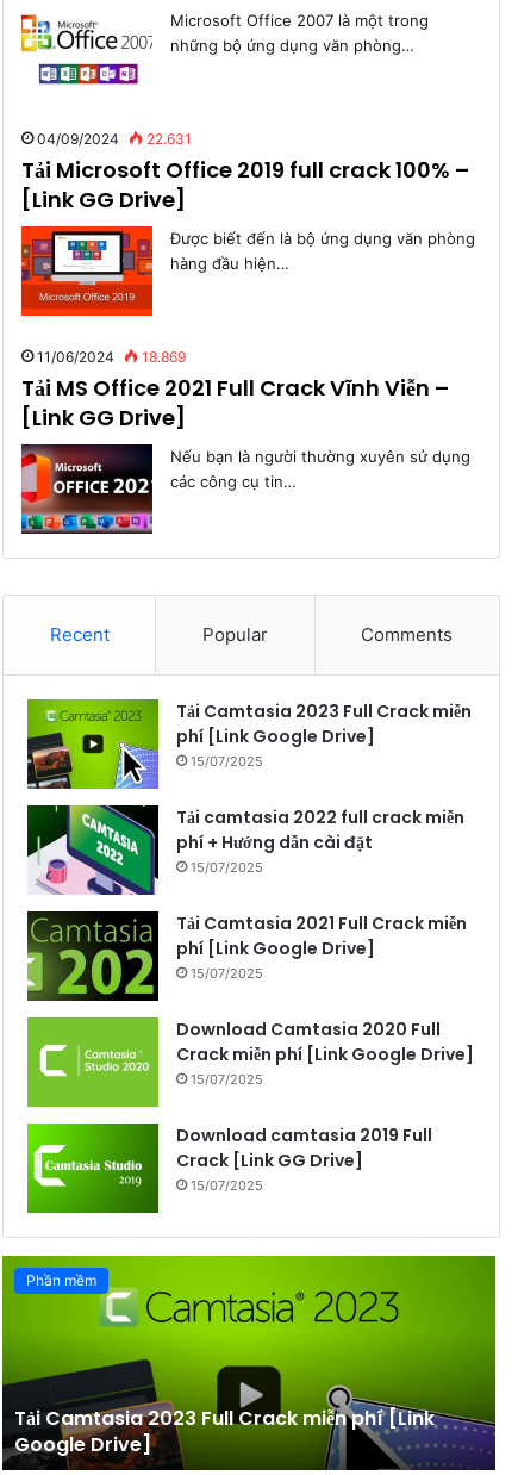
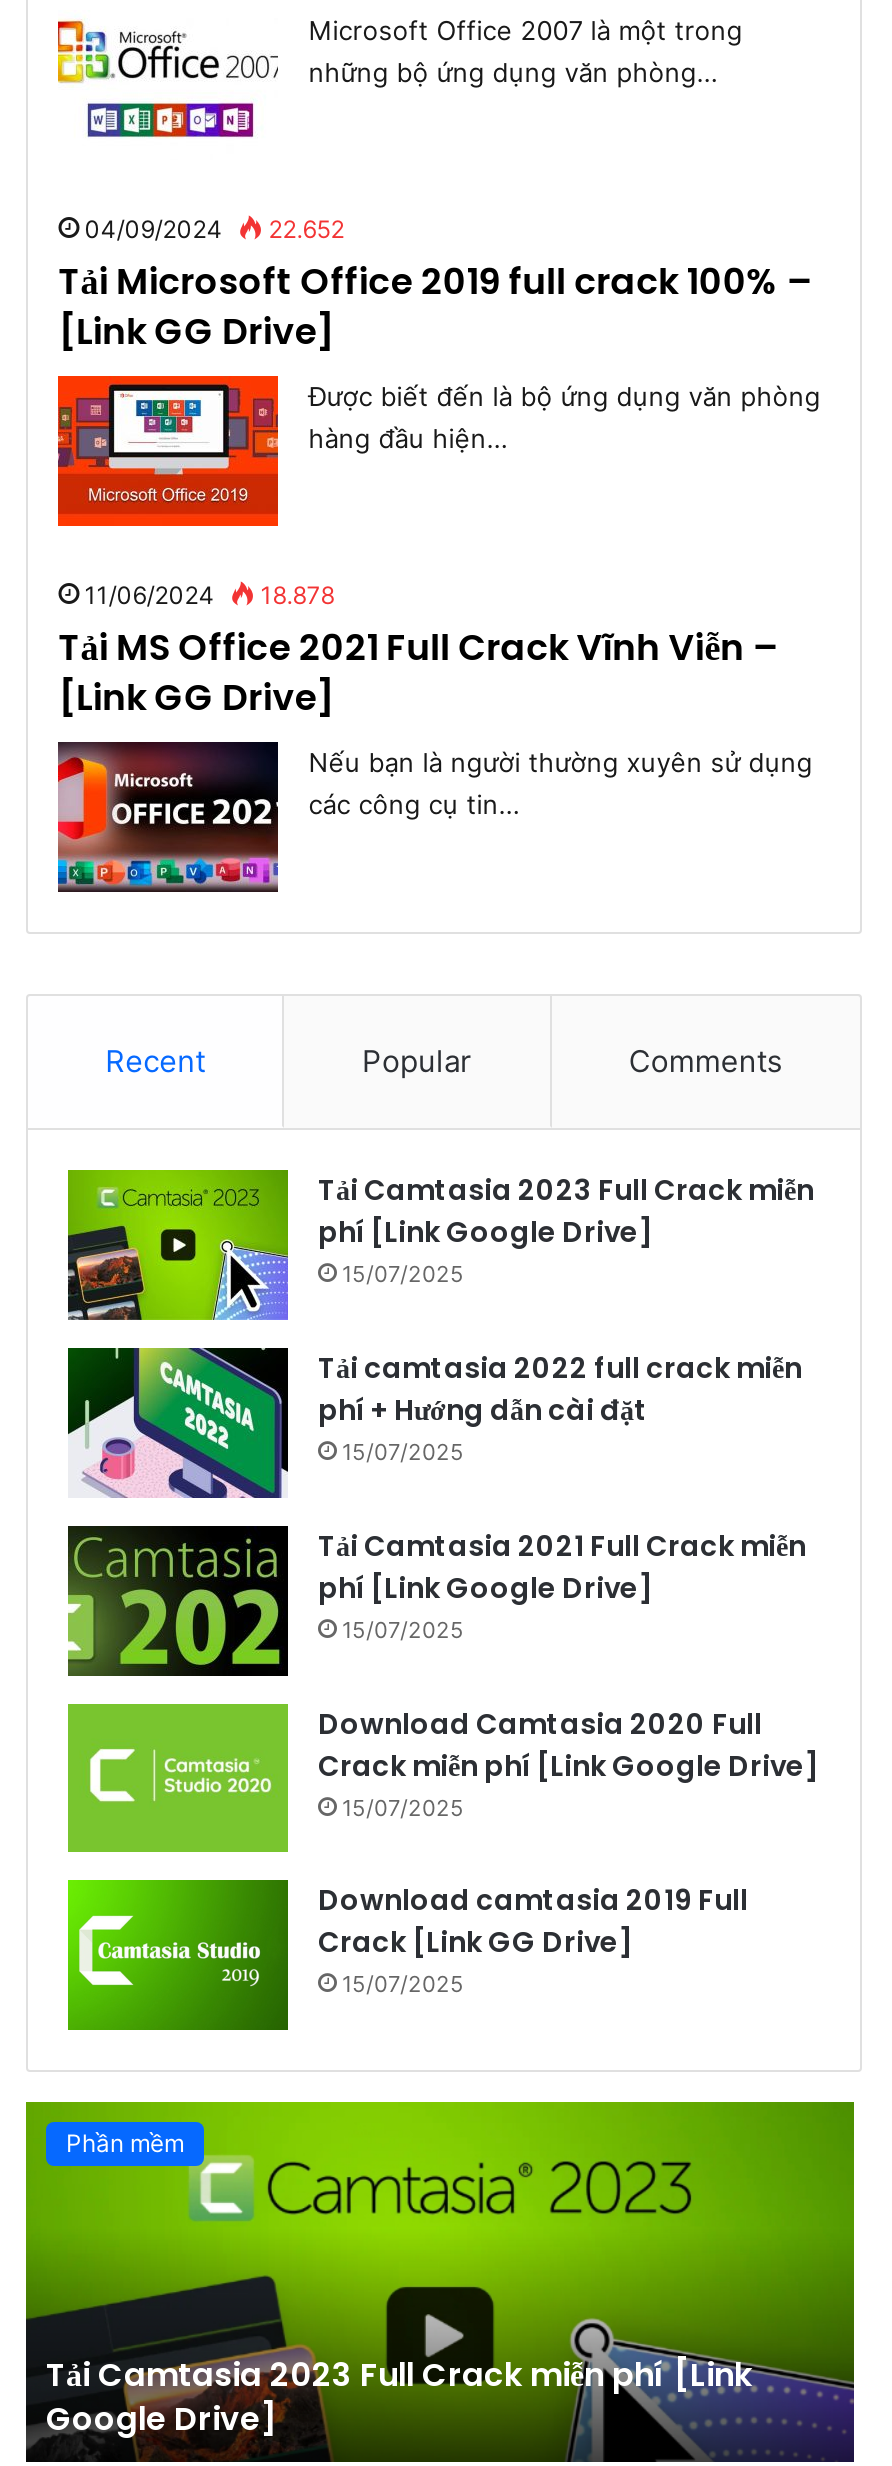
[37,130,192,148] 04/09/2024 22.631 -> [85,214,345,244] 04/09/2024 22.652
[37,348,186,366] 11/06/2024 18.869 -> [85,580,335,610] 11/06/2024 18.878

